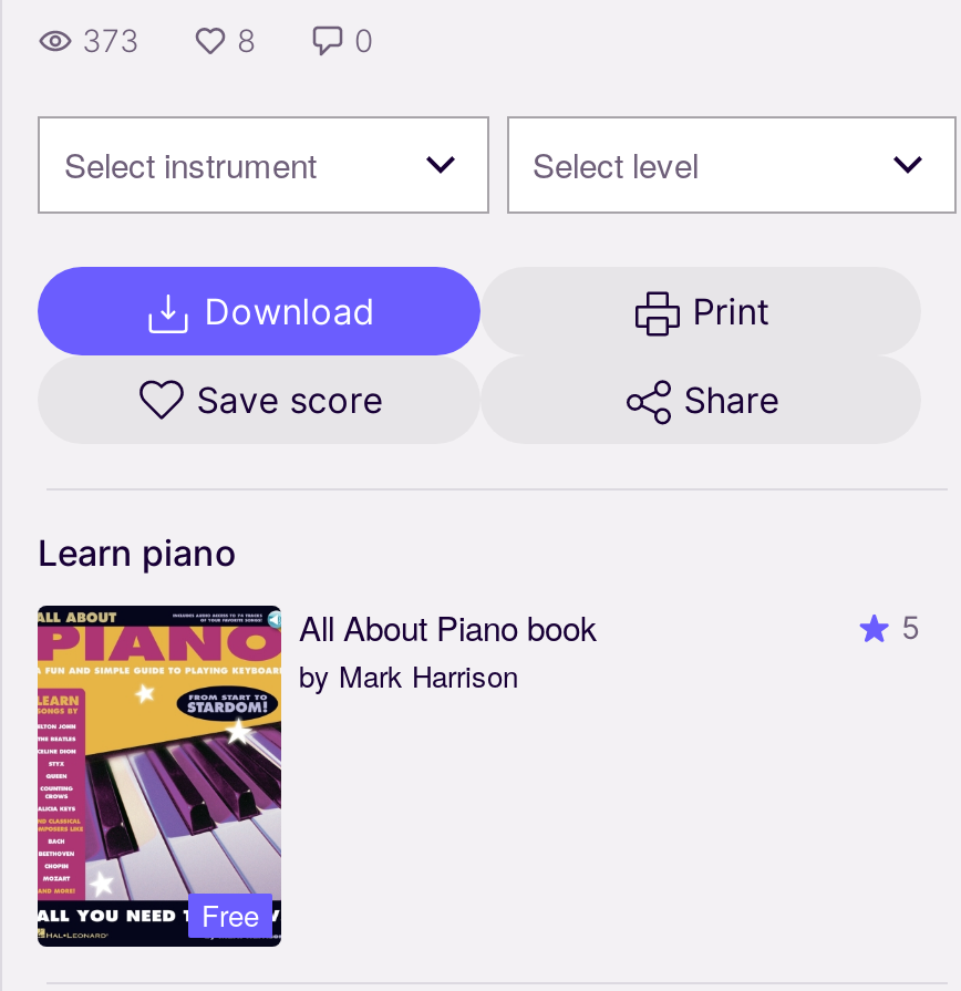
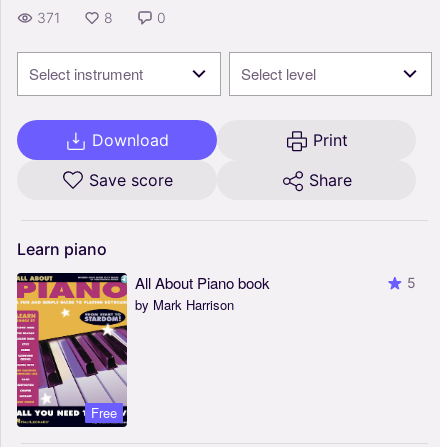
[82,20,139,58] 373 -> [37,8,60,25] 371

